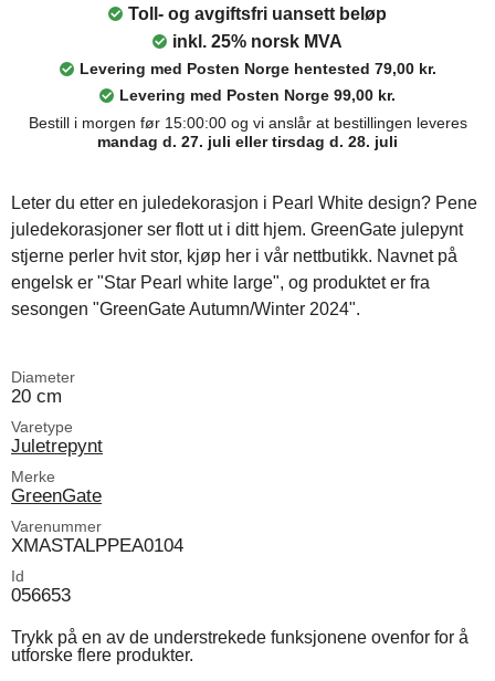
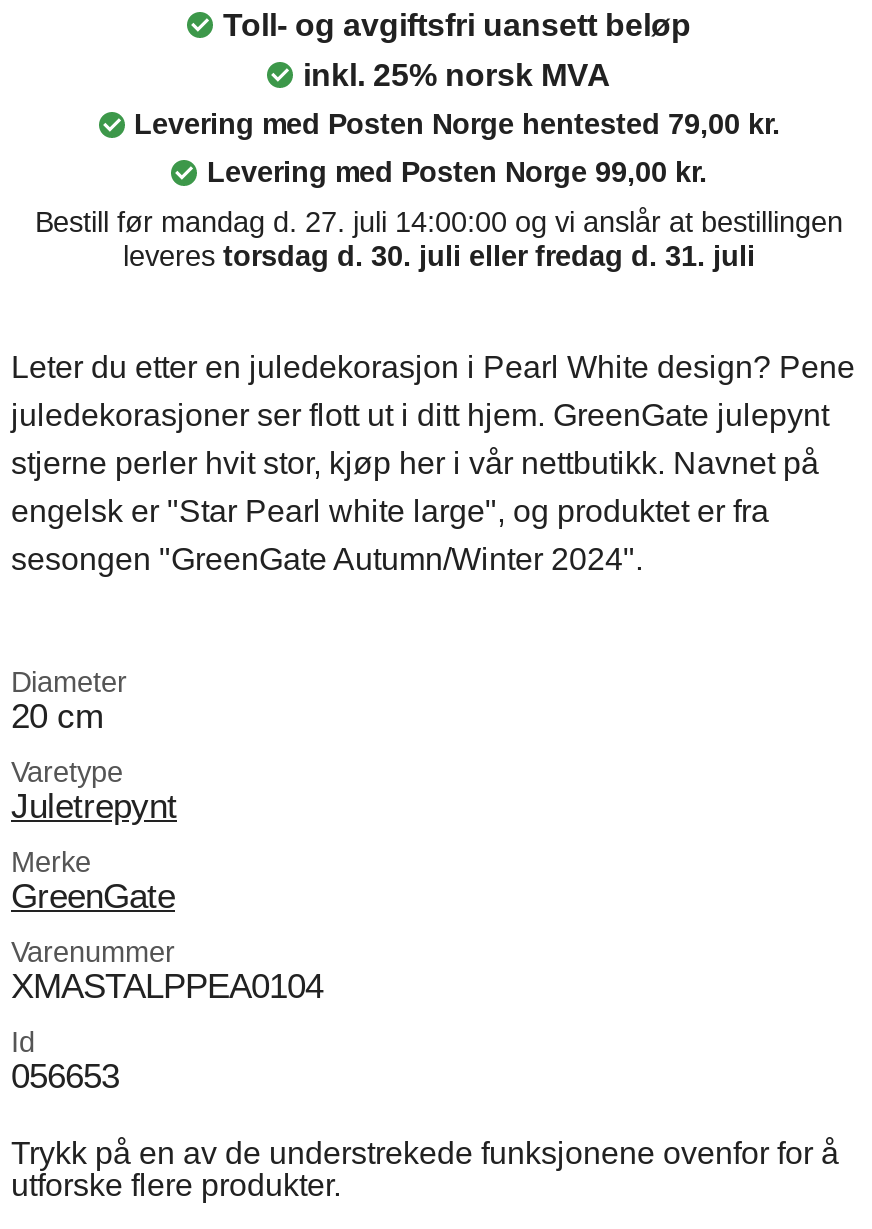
[28,114,467,150] Bestill i morgen før 15:00:00 og vi anslår at bestillingen leveres | mandag d. 27. juli eller tirsdag d. 28. juli -> [35,206,843,272] Bestill før mandag d. 27. juli 14:00:00 og vi anslår at bestillingen | leveres torsdag d. 30. juli eller fredag d. 31. juli

